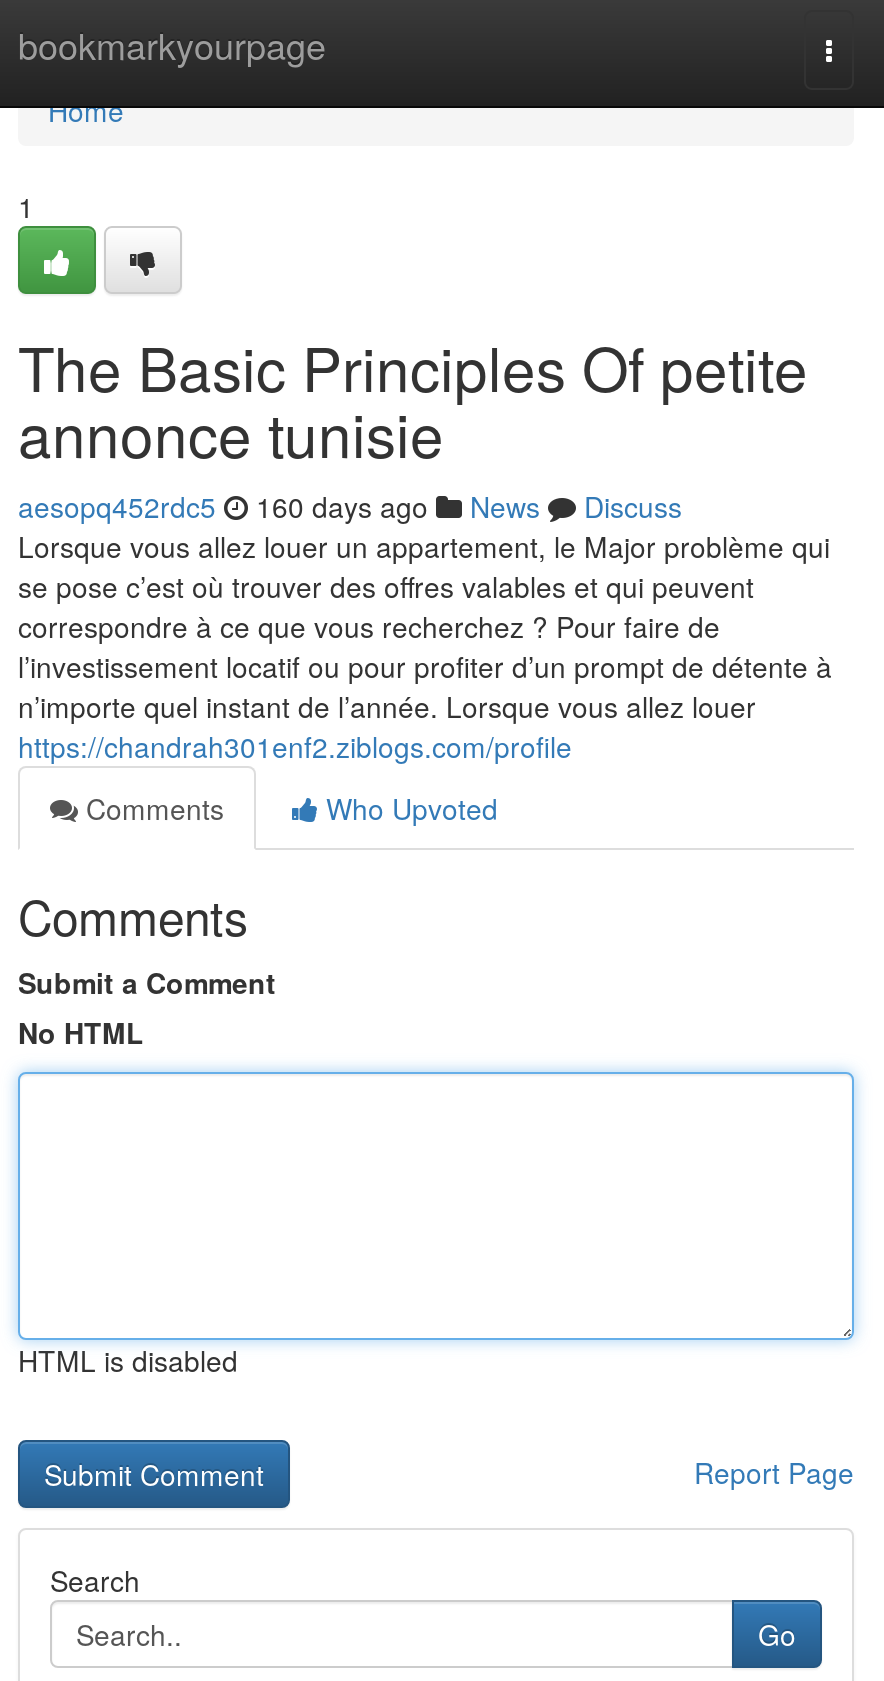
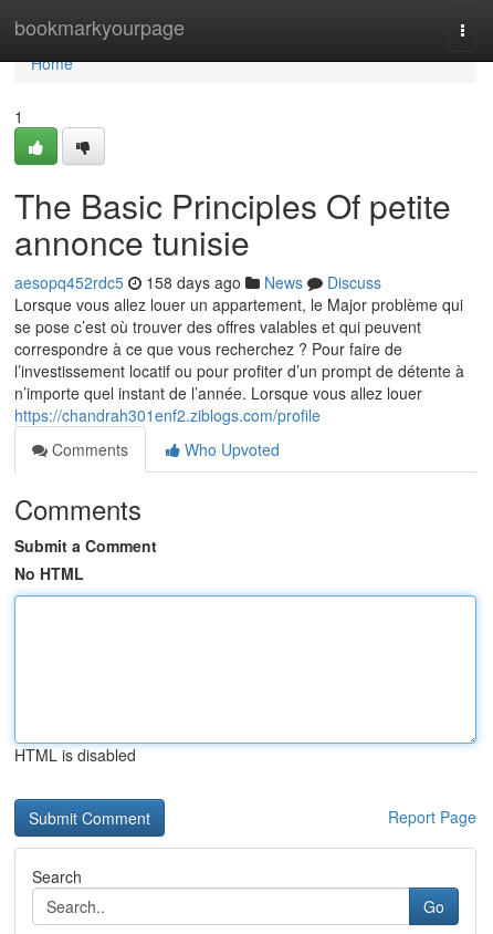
[18,486,682,526] aesopq452rdc5 160 days ago News Discuss -> [14,271,381,293] aesopq452rdc5 158 days ago News Discuss

